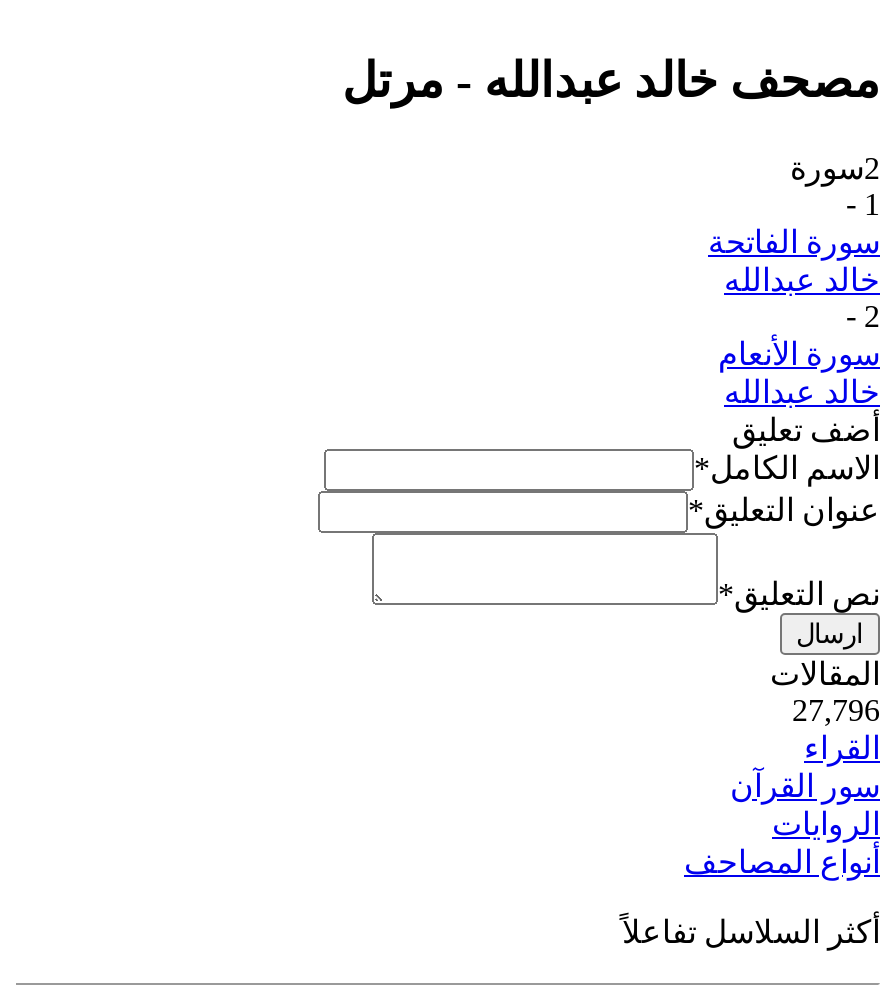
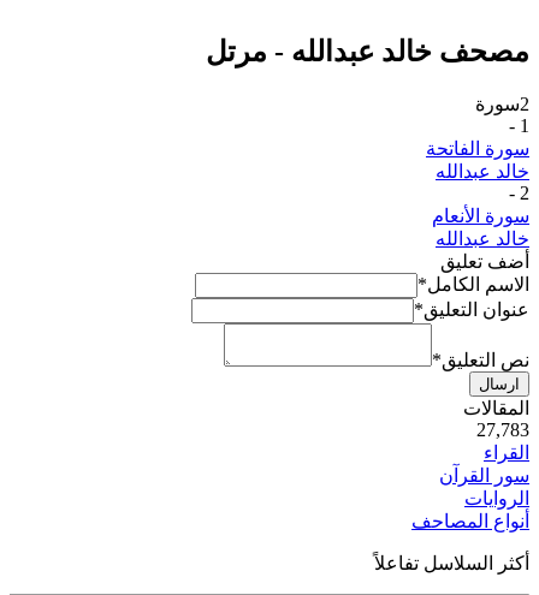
[792,694,880,728] 27,796 -> [476,420,529,440] 27,783

